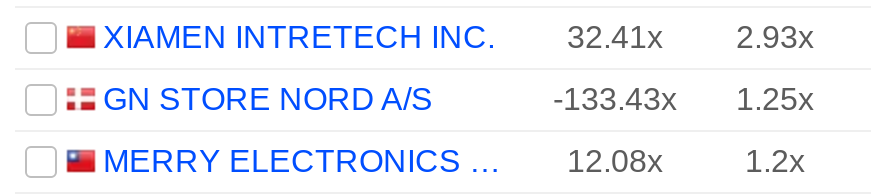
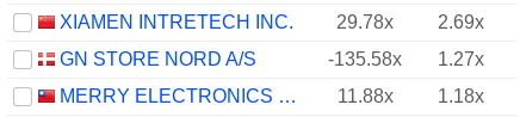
[567,20,814,54] 32.41x | 2.93x -> [336,12,484,32] 29.78x | 2.69x
[553,82,814,116] -133.43x | 1.25x -> [328,49,484,69] -135.58x | 1.27x
[567,144,805,178] 12.08x | 1.2x -> [337,86,484,106] 11.88x | 1.18x

